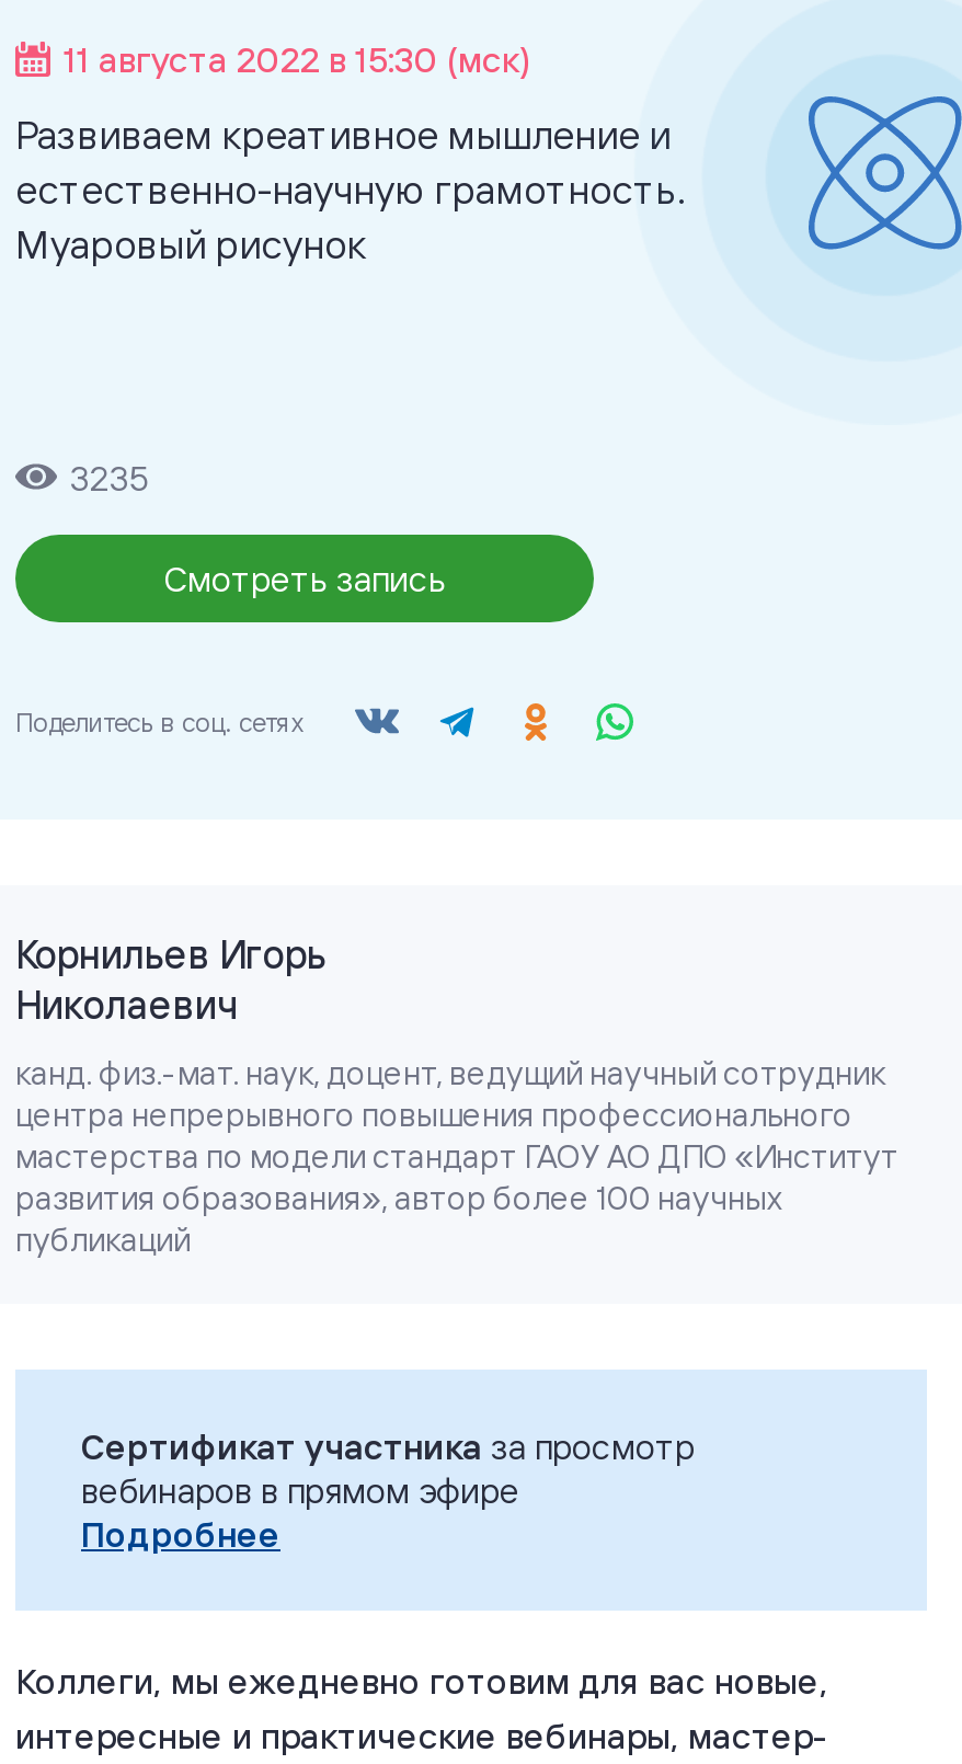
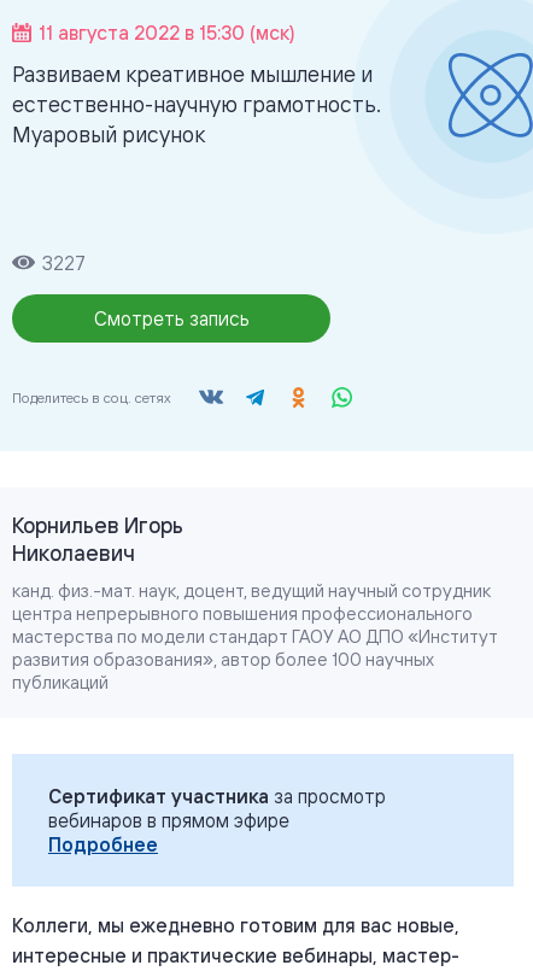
[70,456,149,500] 3235 -> [42,251,86,275] 3227

